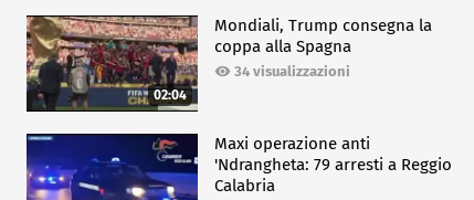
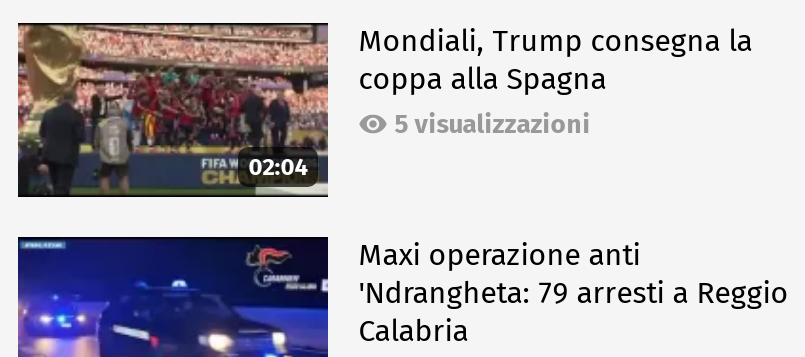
[234,63,350,80] 34 visualizzazioni -> [394,109,590,139] 5 visualizzazioni

